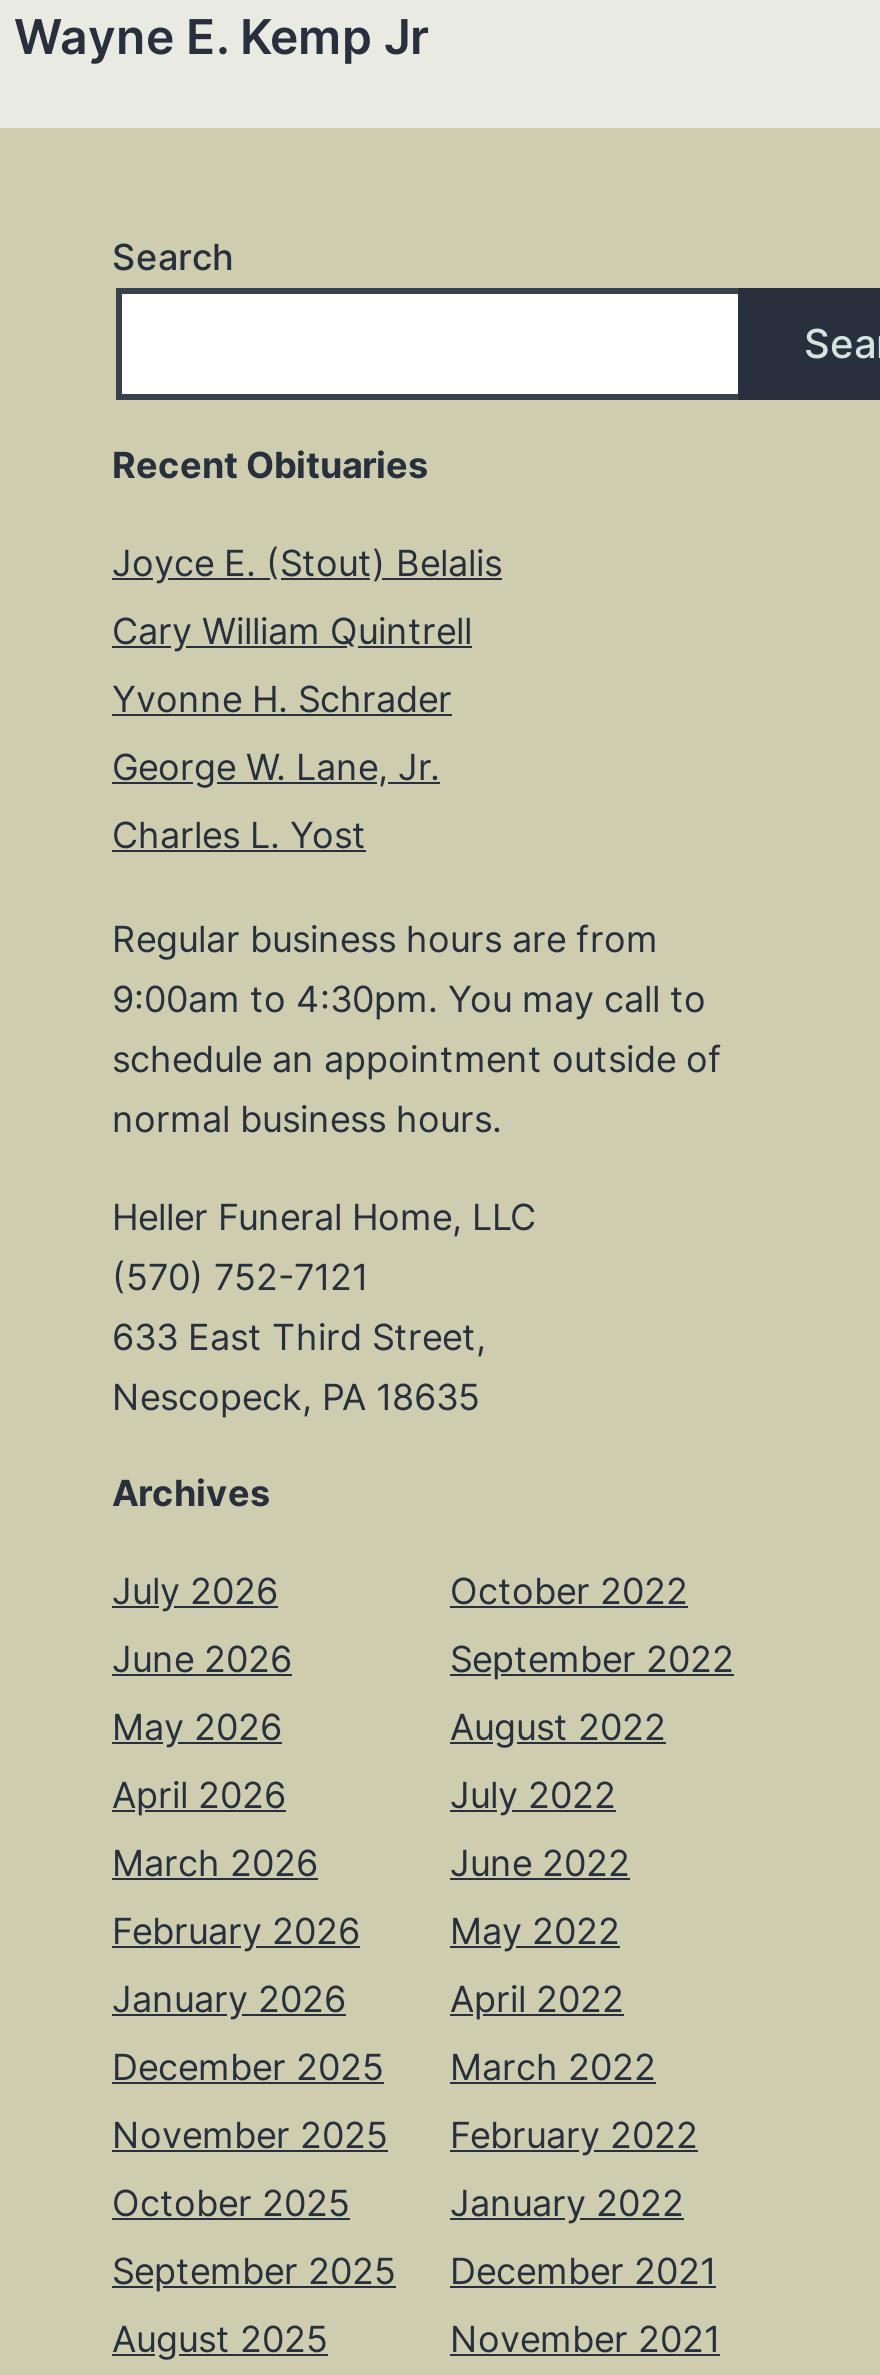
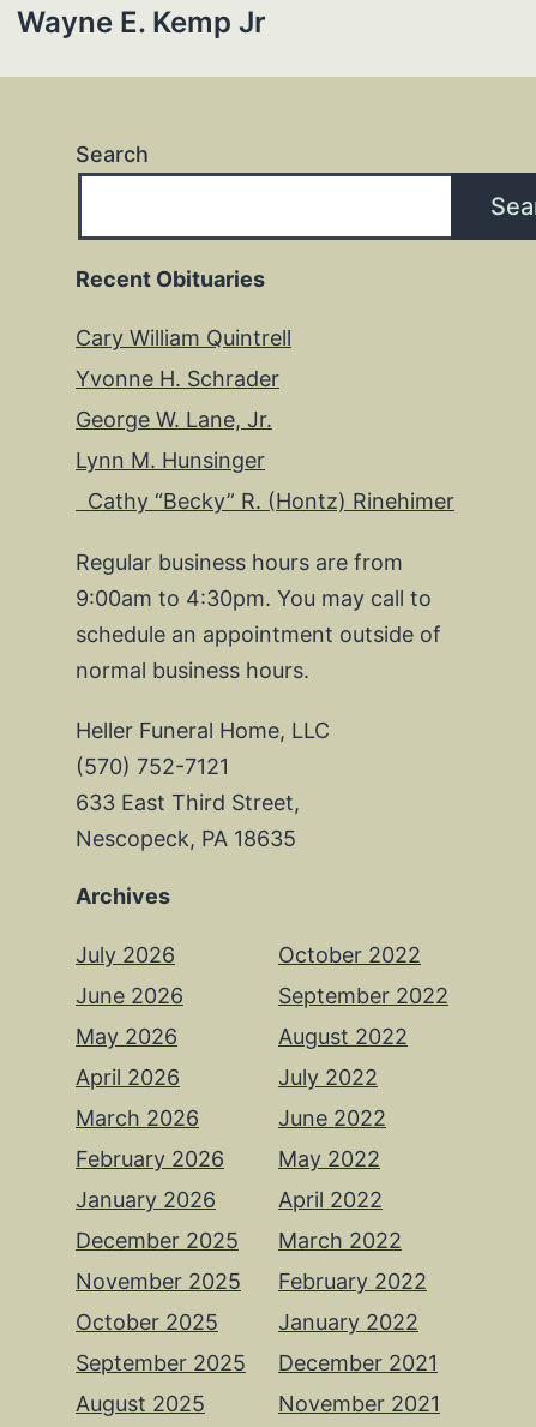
[112,541,502,583] Joyce E. (Stout) Belalis -> none
moved [112,609,472,787] -> [76,325,291,431]: Cary William Quintrell | Yvonne H. Schrader | George W. Lane, Jr.
[112,813,366,855] Charles L. Yost -> [76,447,454,513] Lynn M. Hunsinger | Cathy “Becky” R. (Hontz) Rinehimer

